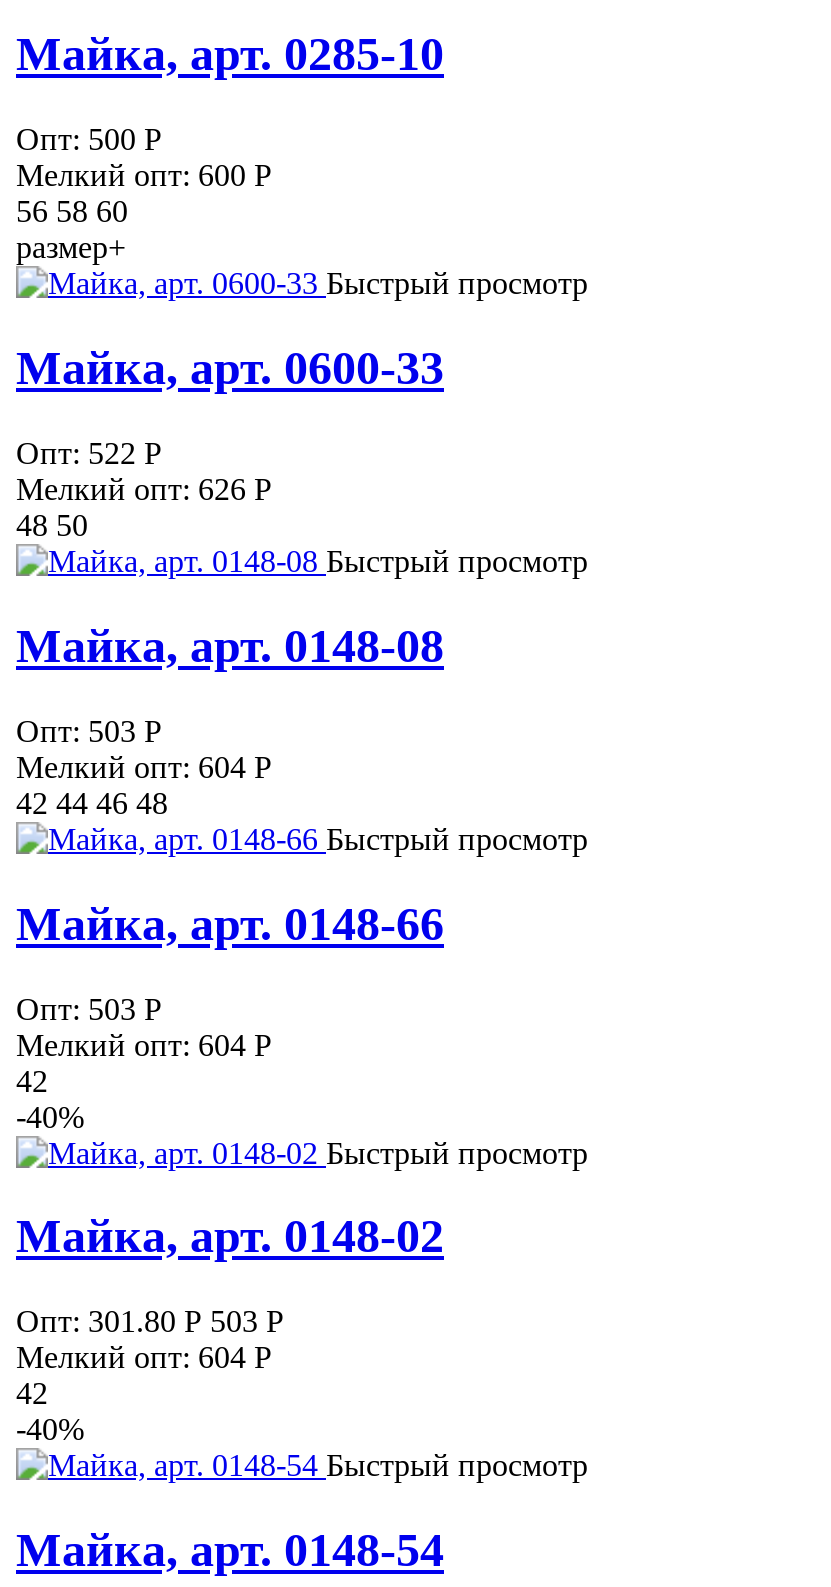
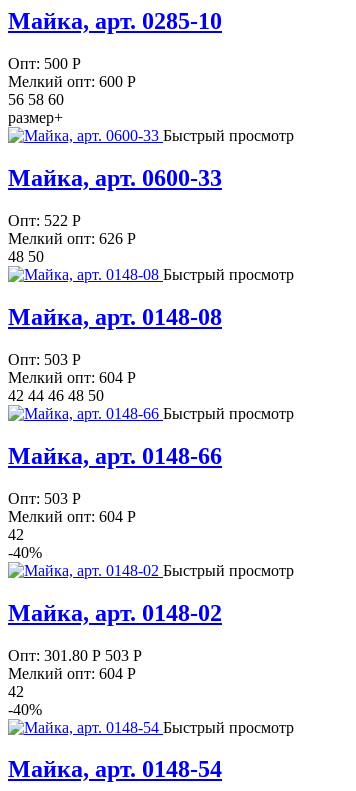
[16,786,168,820] 42 44 46 48 -> [8,387,104,404] 42 44 46 48 50

